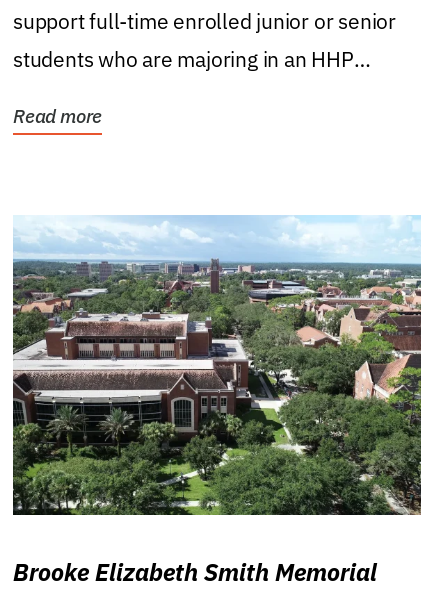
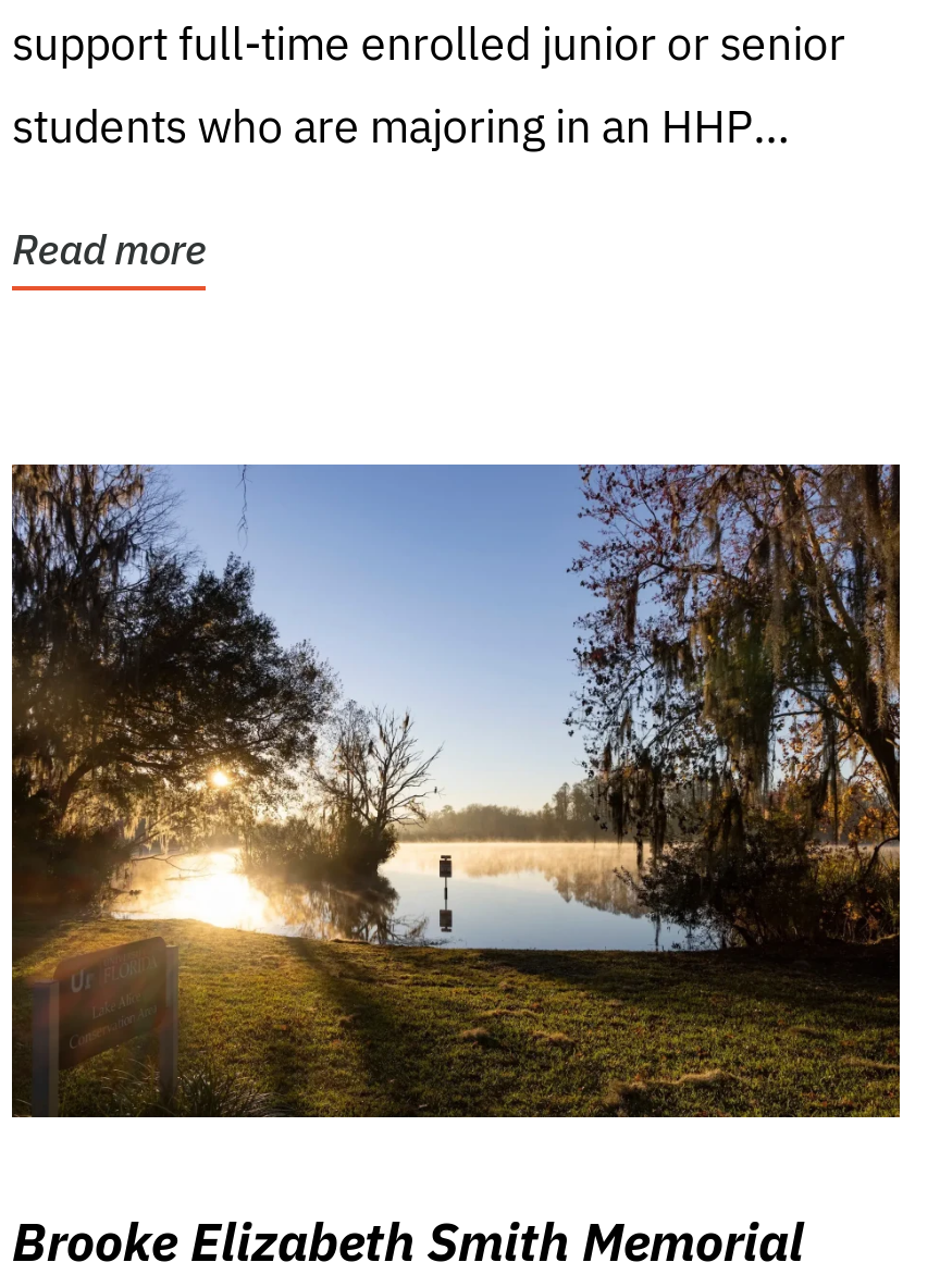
[12,215,422,516] [image] -> [10,462,902,1119] [image]

